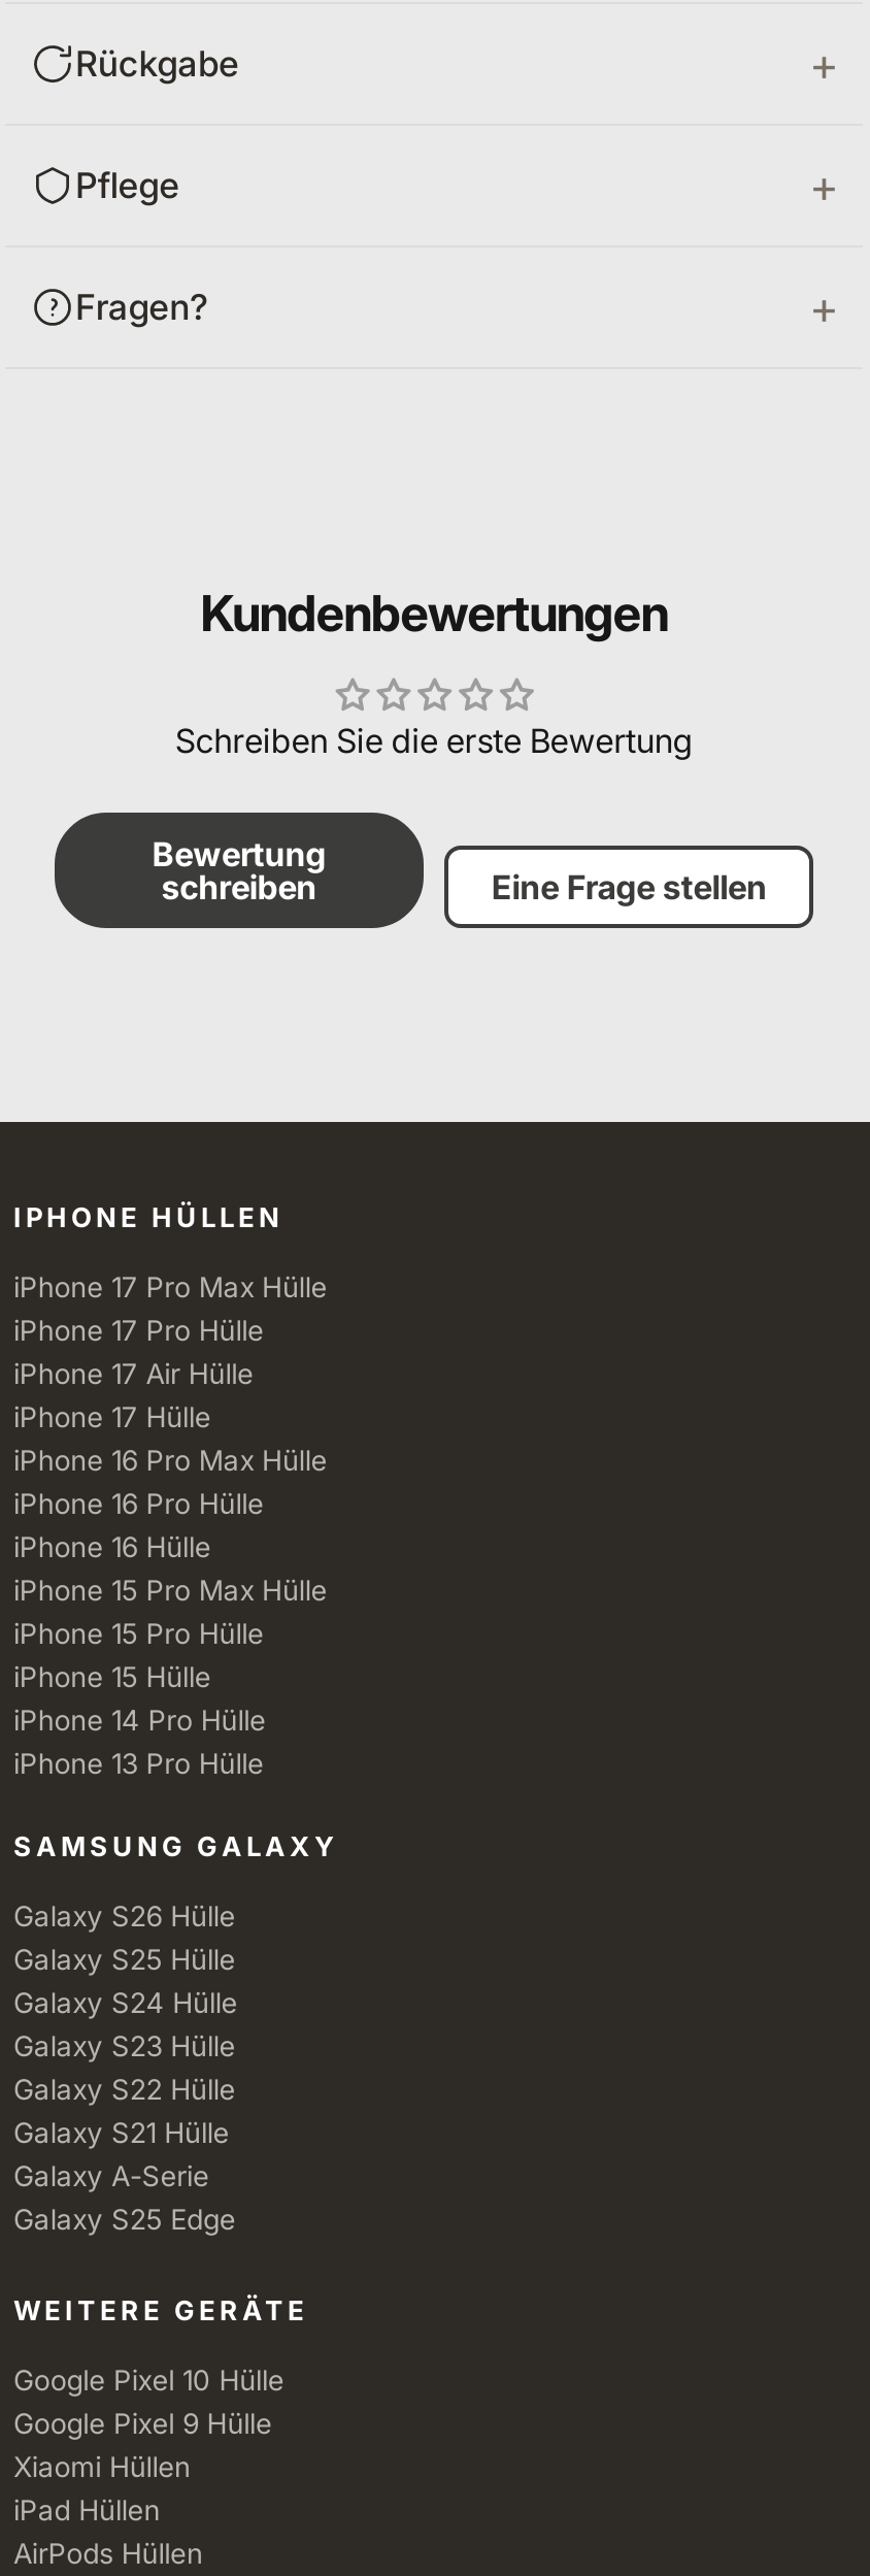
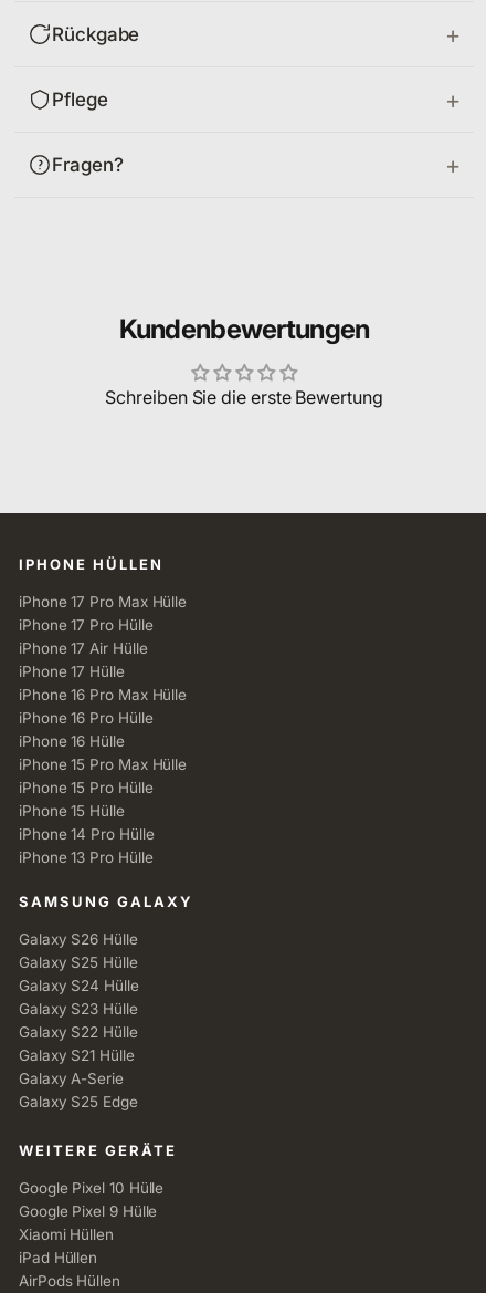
[152,833,767,907] Bewertung | schreiben | Eine Frage stellen -> none

